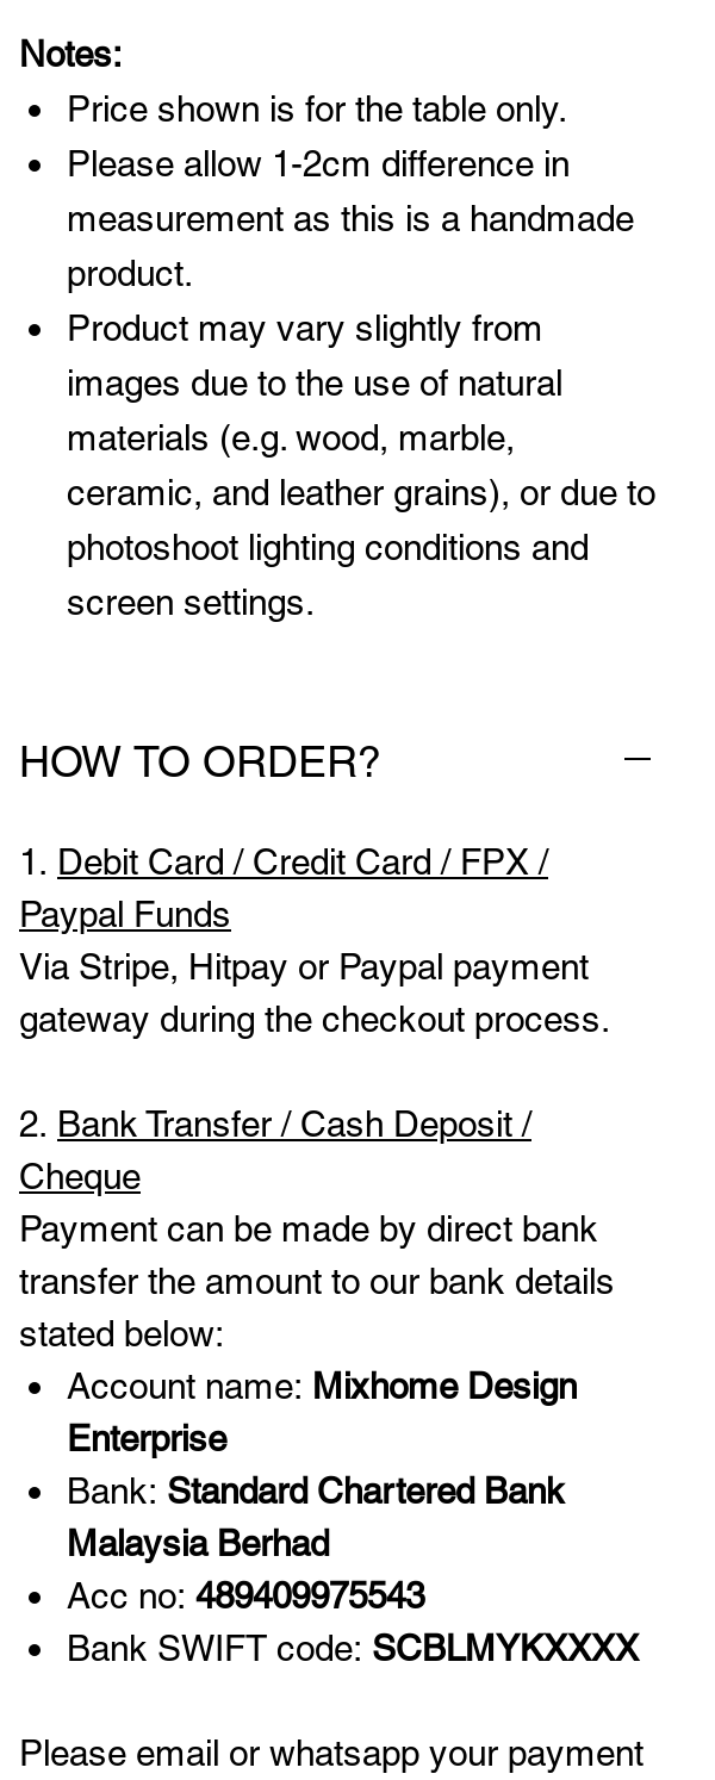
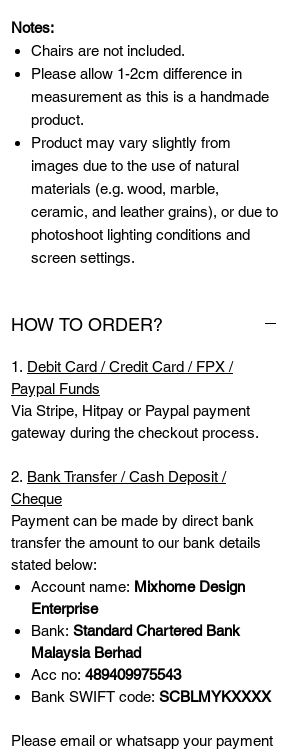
[67,87,567,128] Price shown is for the table only. -> [31,42,185,59] Chairs are not included.

